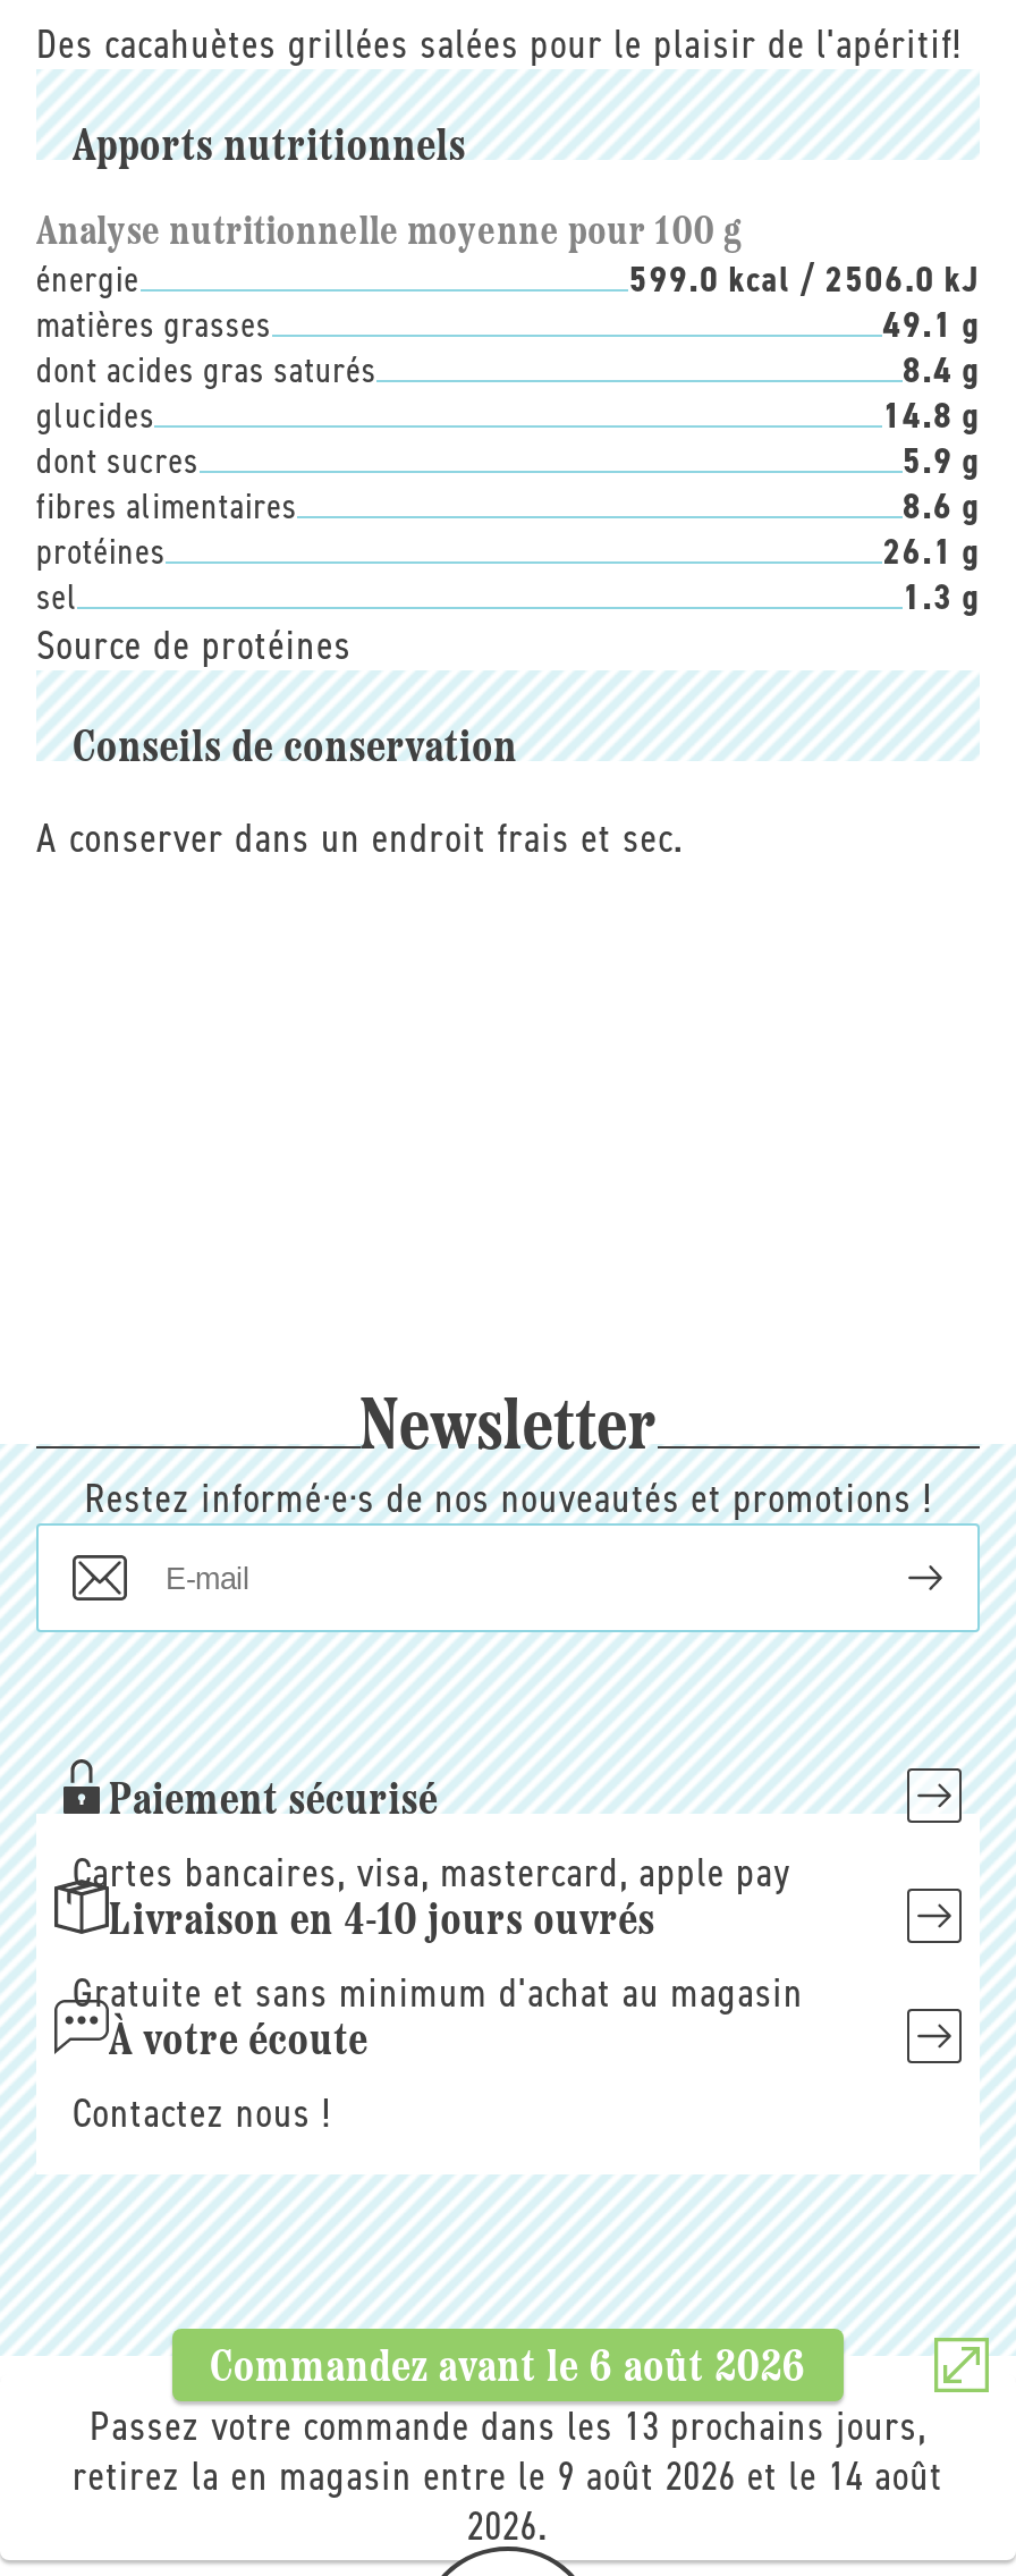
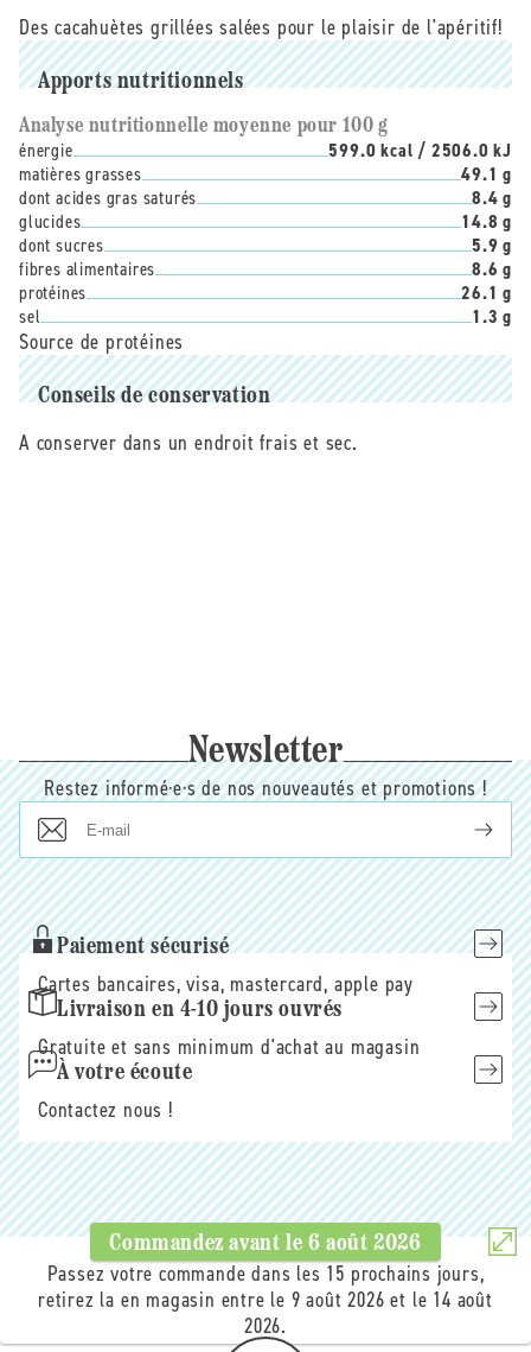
[90,2399,926,2453] Passez votre commande dans les 13 prochains jours, -> [47,1259,484,1288] Passez votre commande dans les 15 prochains jours,

